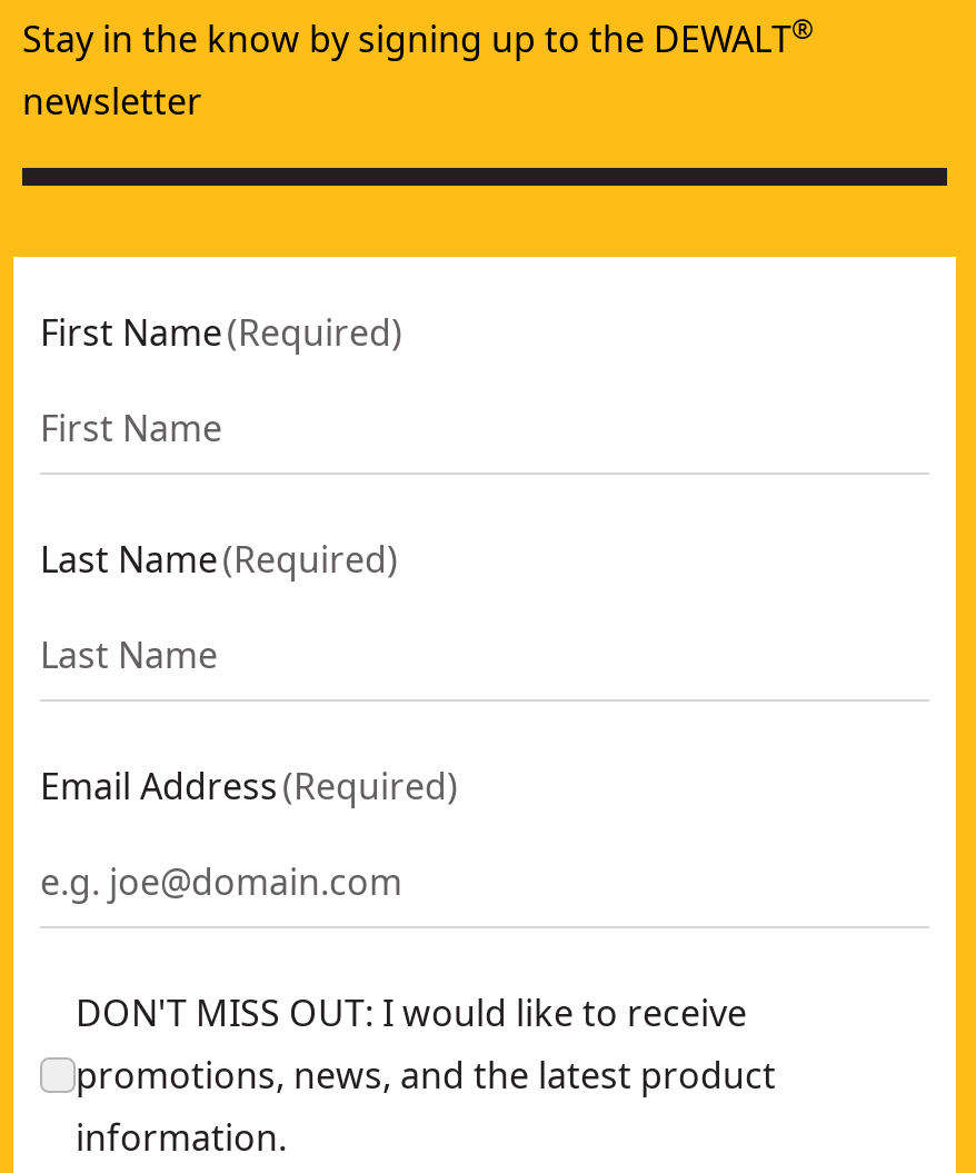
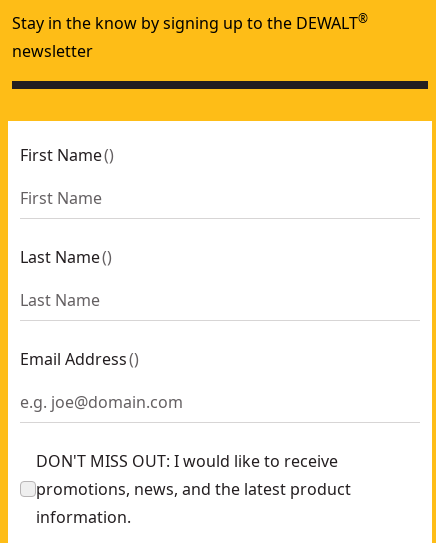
[40,308,402,357] First Name (Required) -> [20,144,114,166] First Name ()
[40,535,398,584] Last Name (Required) -> [20,246,112,268] Last Name ()
[40,762,458,811] Email Address (Required) -> [20,348,139,370] Email Address ()

